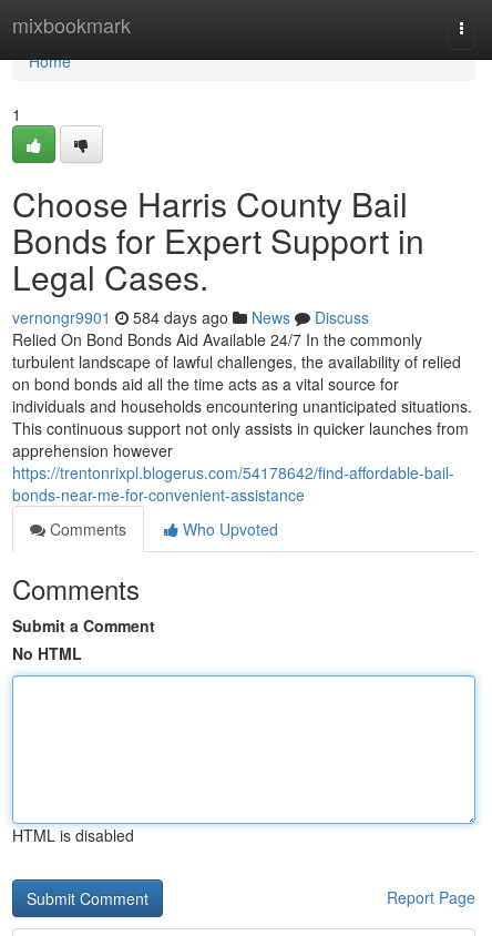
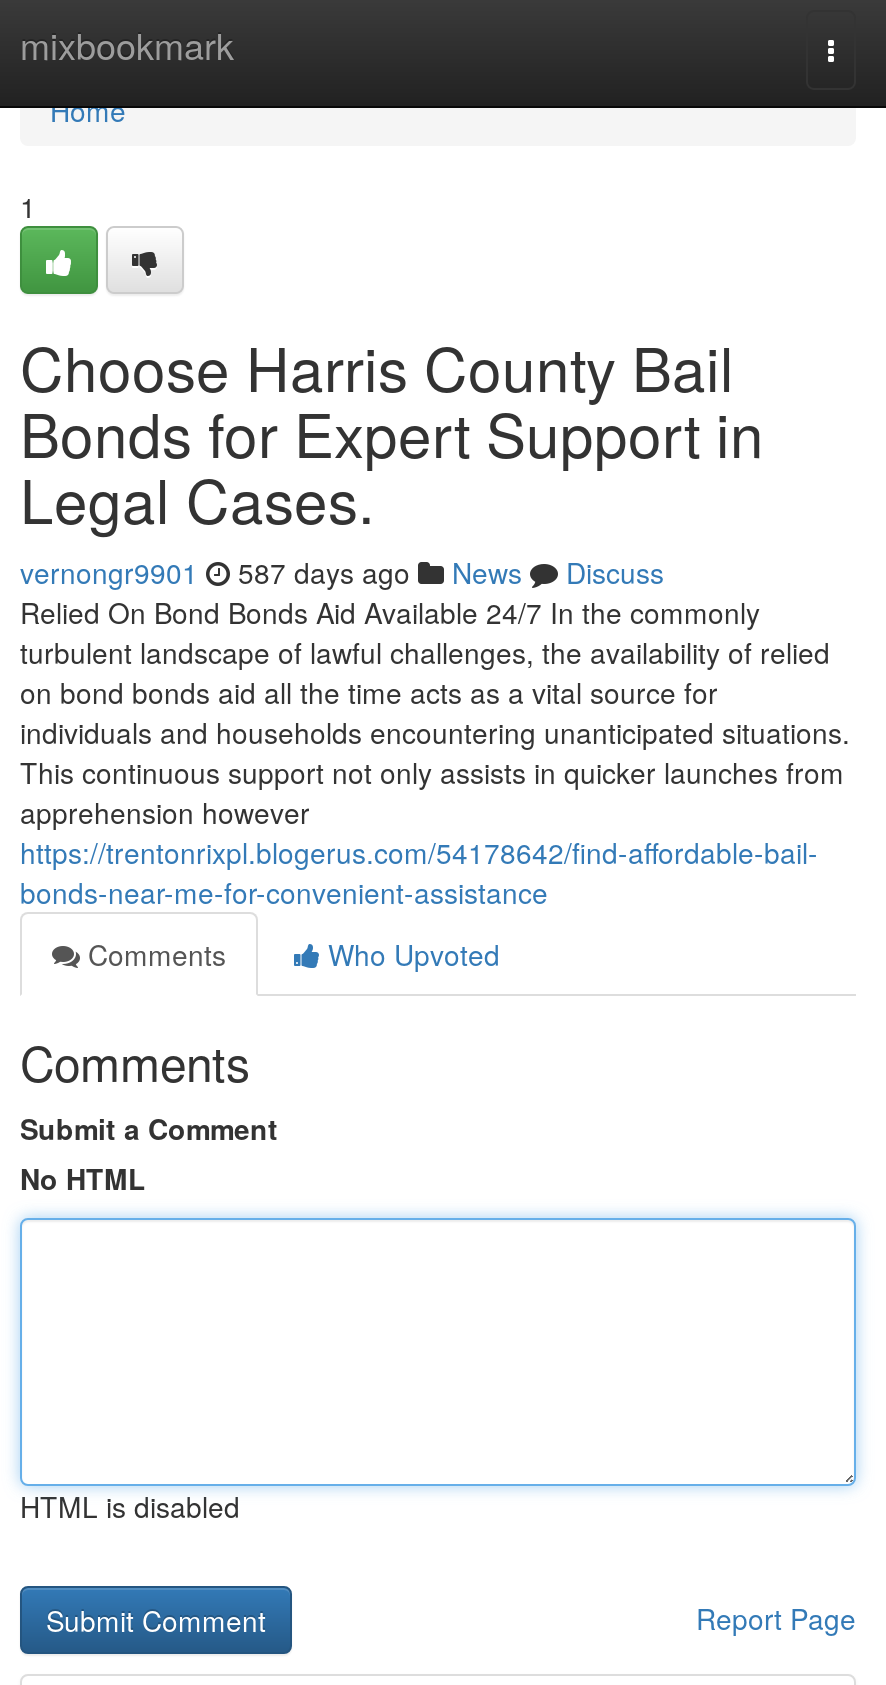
[12,306,369,328] vernongr9901 584 days ago News Discuss -> [20,552,664,592] vernongr9901 587 days ago News Discuss

